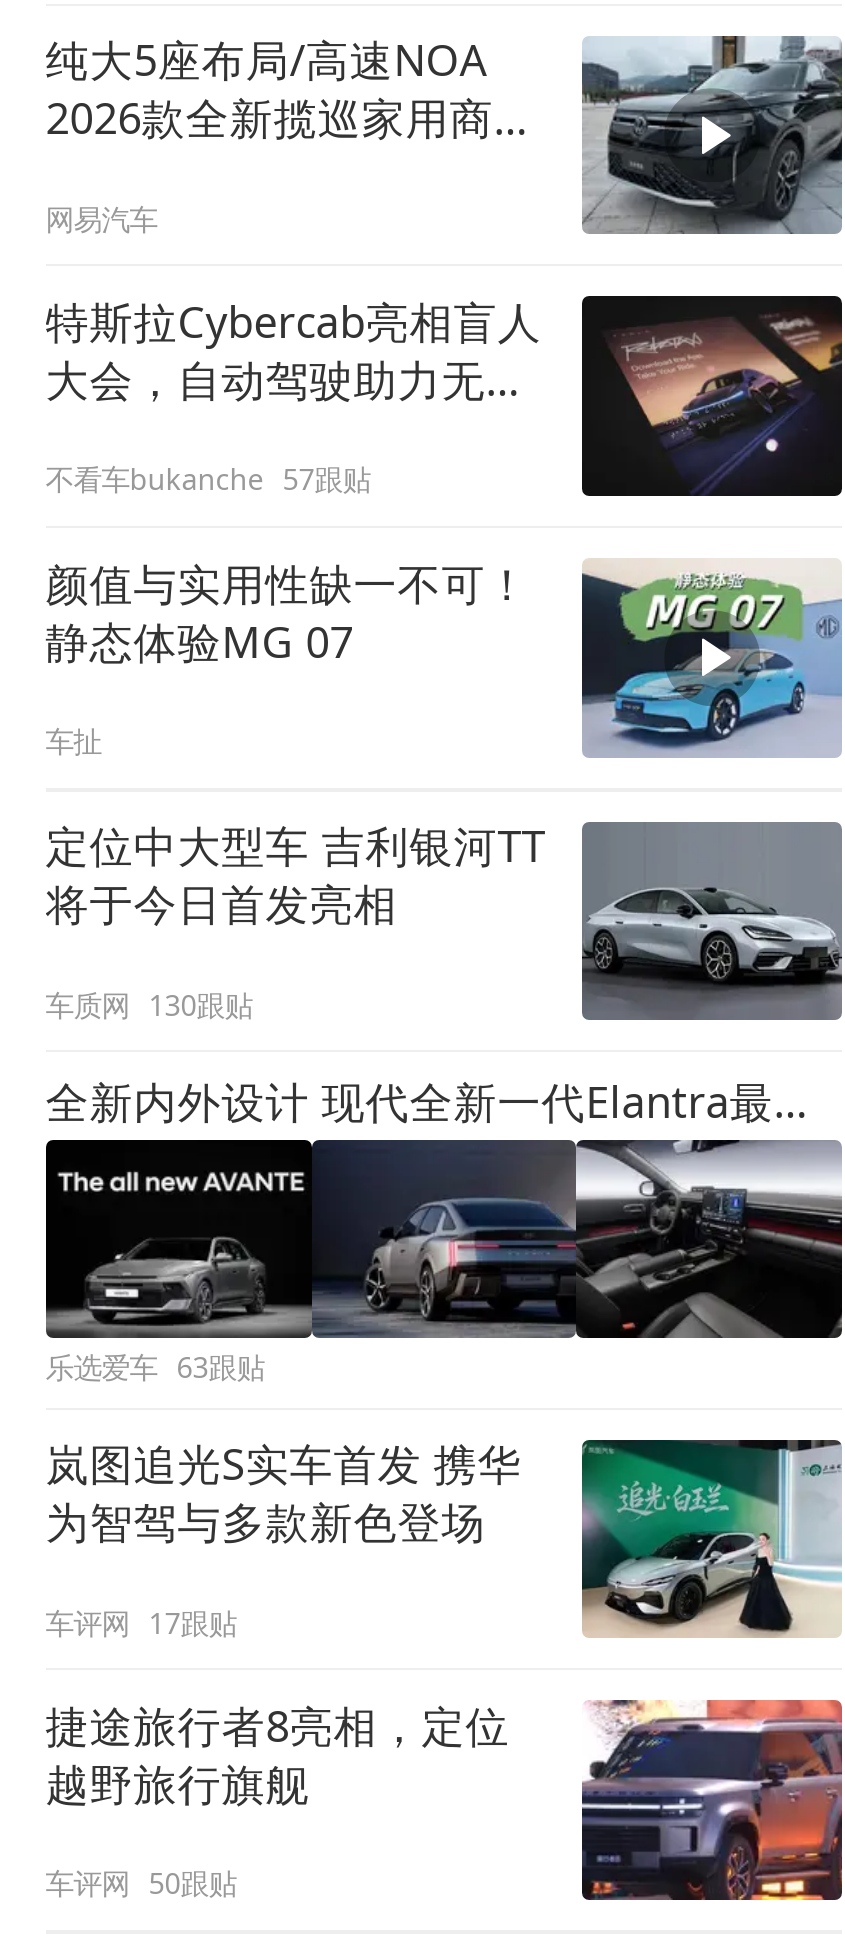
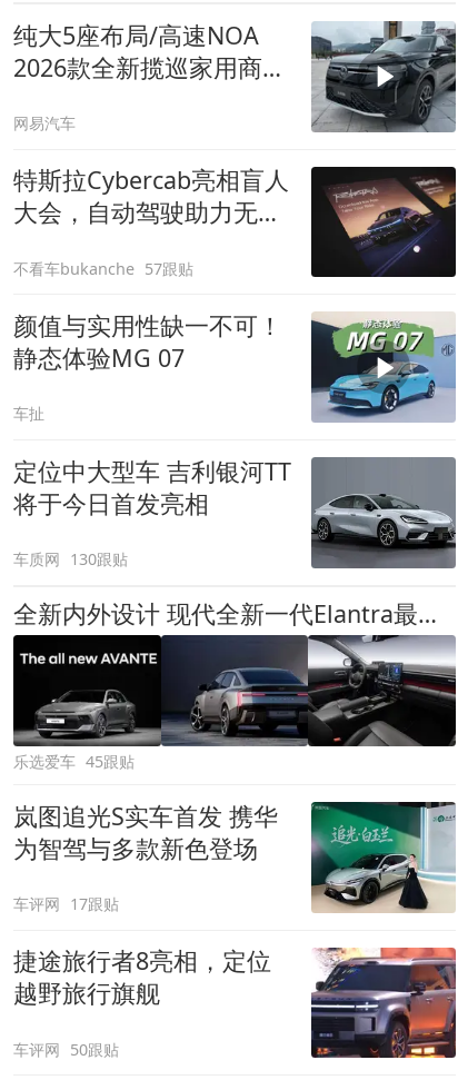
[45,1348,265,1386] 乐选爱车 63跟贴 -> [13,751,135,772] 乐选爱车 45跟贴

